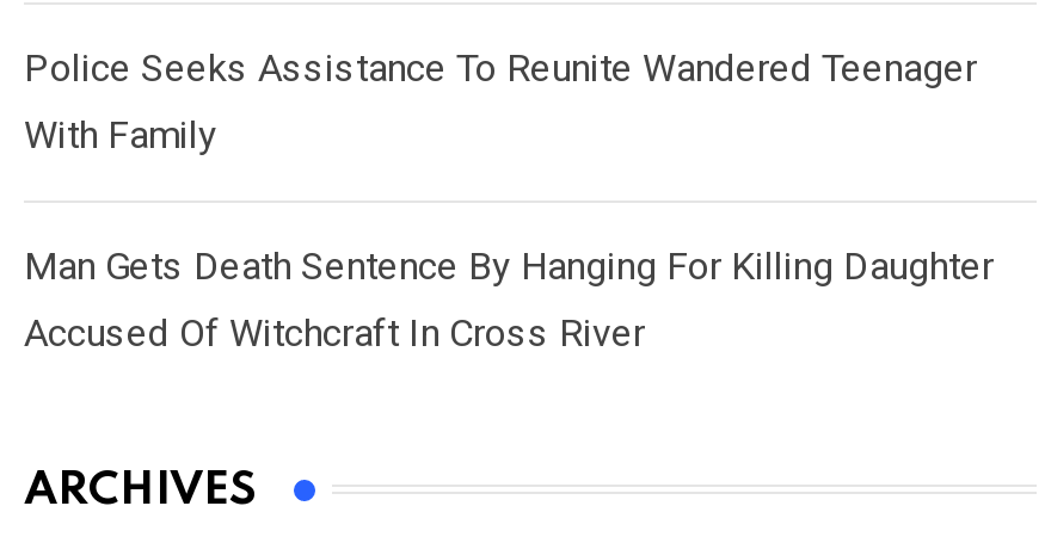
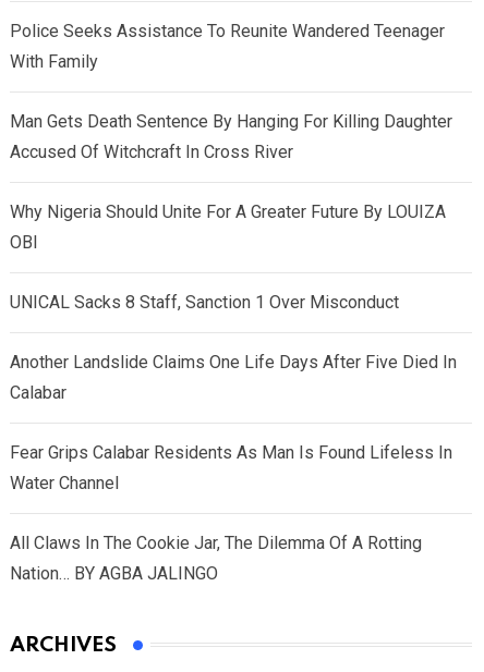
none -> [10,201,457,583] Why Nigeria Should Unite For A Greater Future By LOUIZA | OBI | UNICAL Sacks 8 Staff, Sanction 1 Over Misconduct | Another Landslide Claims One Life Days After Five Died In | Calabar | Fear Grips Calabar Residents As Man Is Found Lifeless In | Water Channel | All Claws In The Cookie Jar, The Dilemma Of A Rotting | Nation… BY AGBA JALINGO

